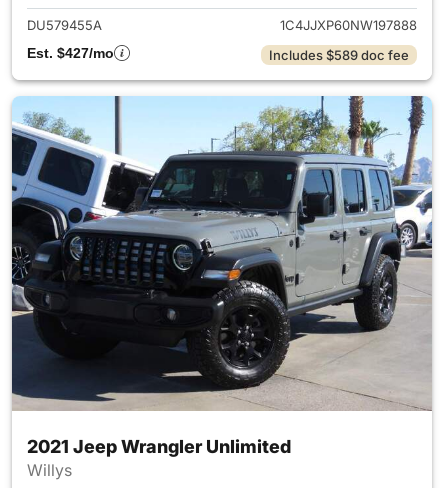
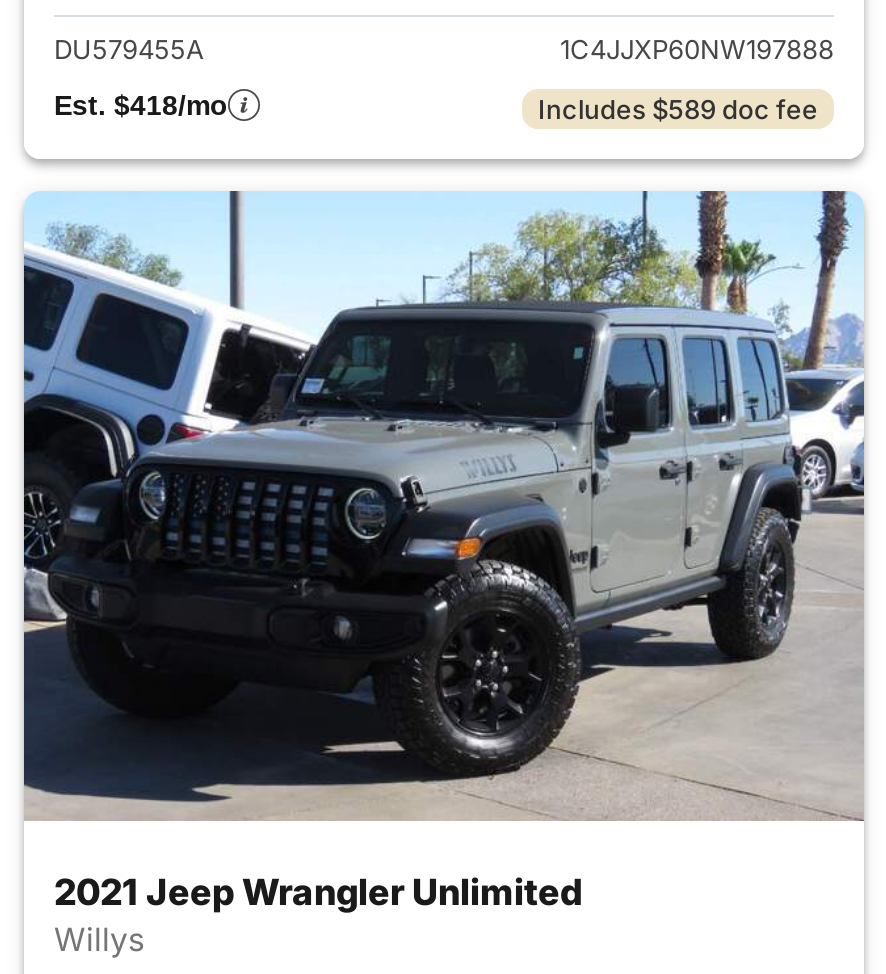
[27,45,114,61] Est. $427/mo -> [54,88,228,120] Est. $418/mo

